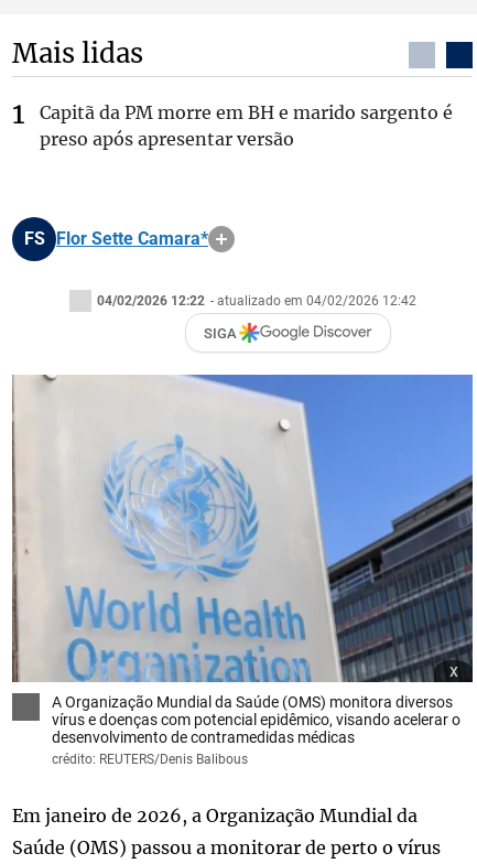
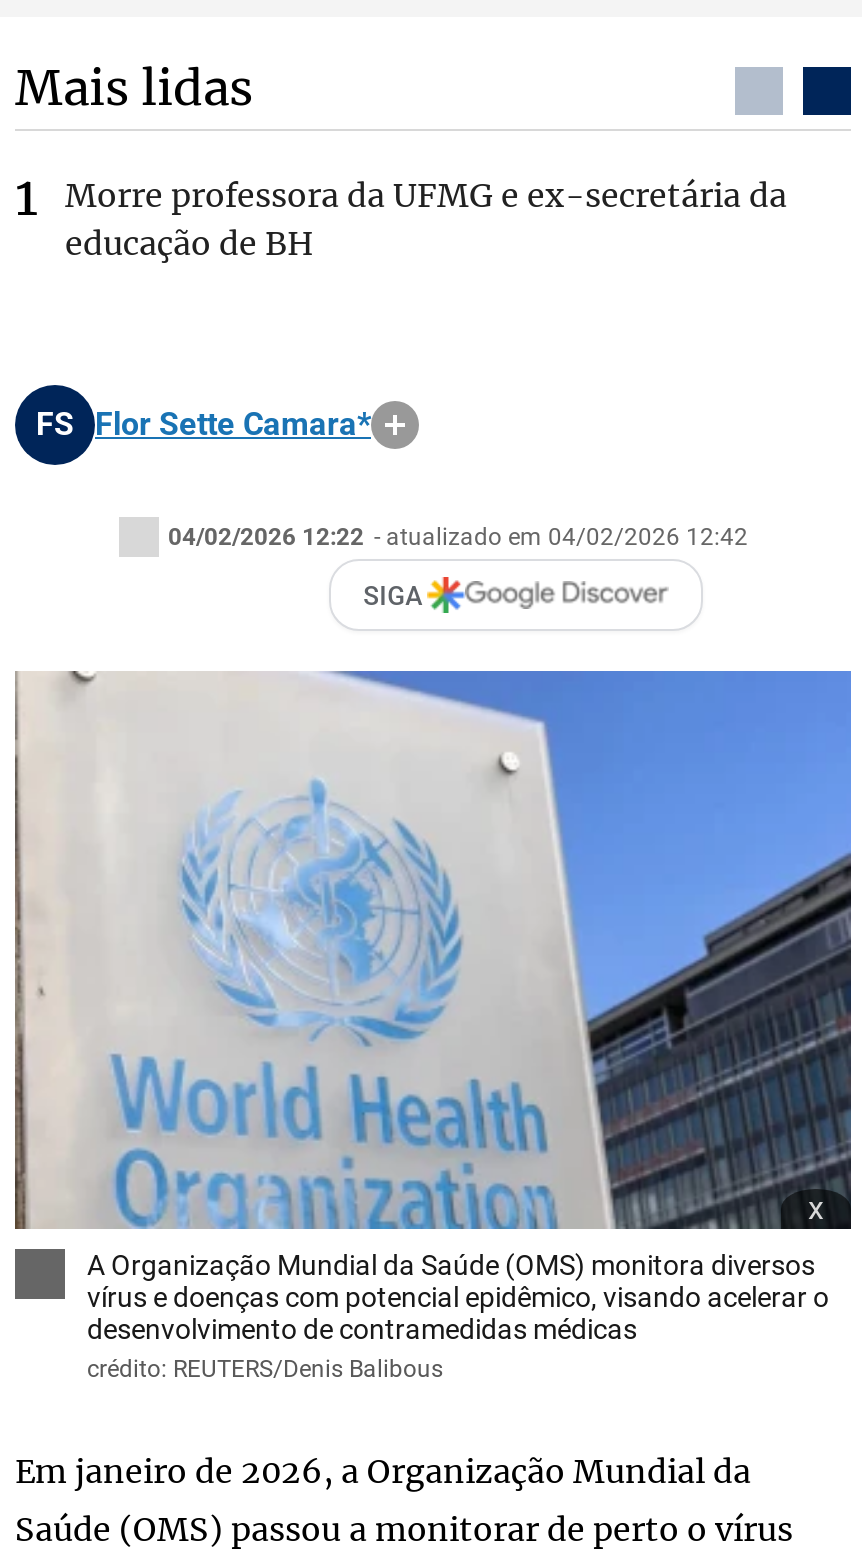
[40,101,453,150] Capitã da PM morre em BH e marido sargento é | preso após apresentar versão -> [65,175,787,263] Morre professora da UFMG e ex-secretária da | educação de BH

